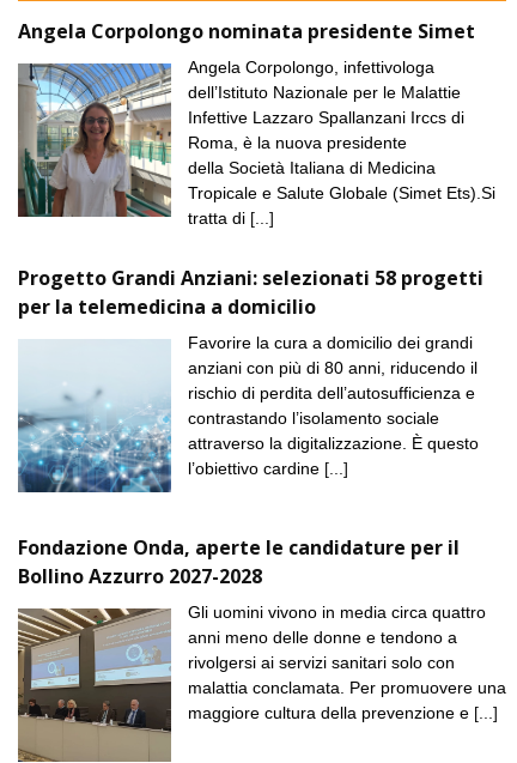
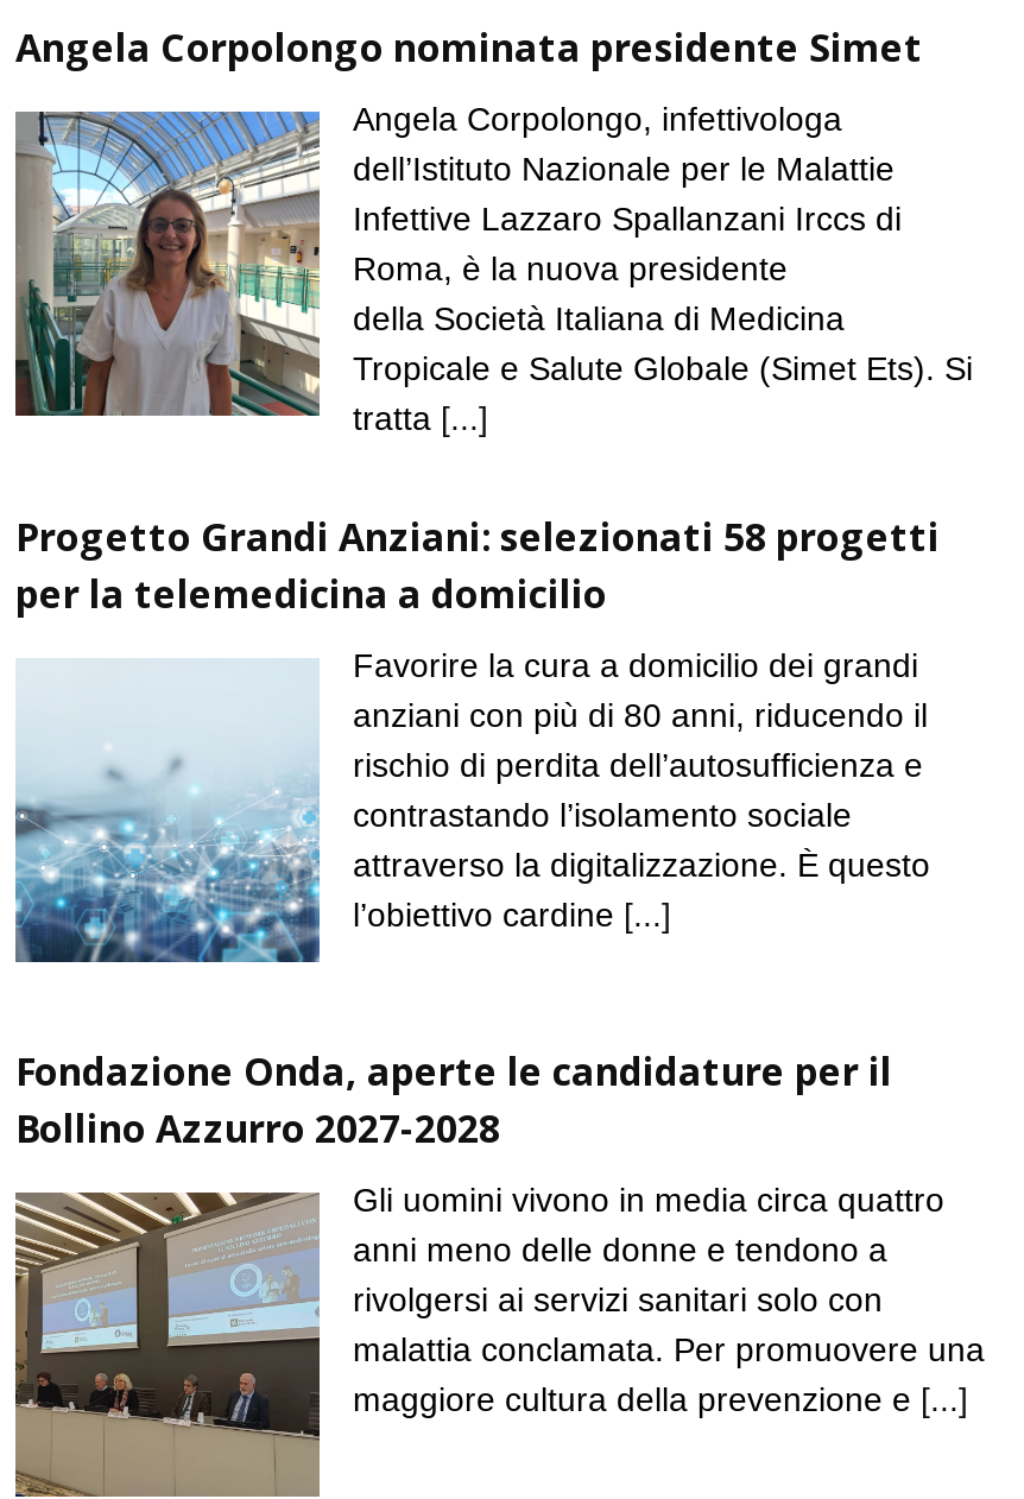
[188,184,495,228] Tropicale e Salute Globale (Simet Ets).Si | tratta di [...] -> [353,350,973,438] Tropicale e Salute Globale (Simet Ets). Si | tratta [...]

